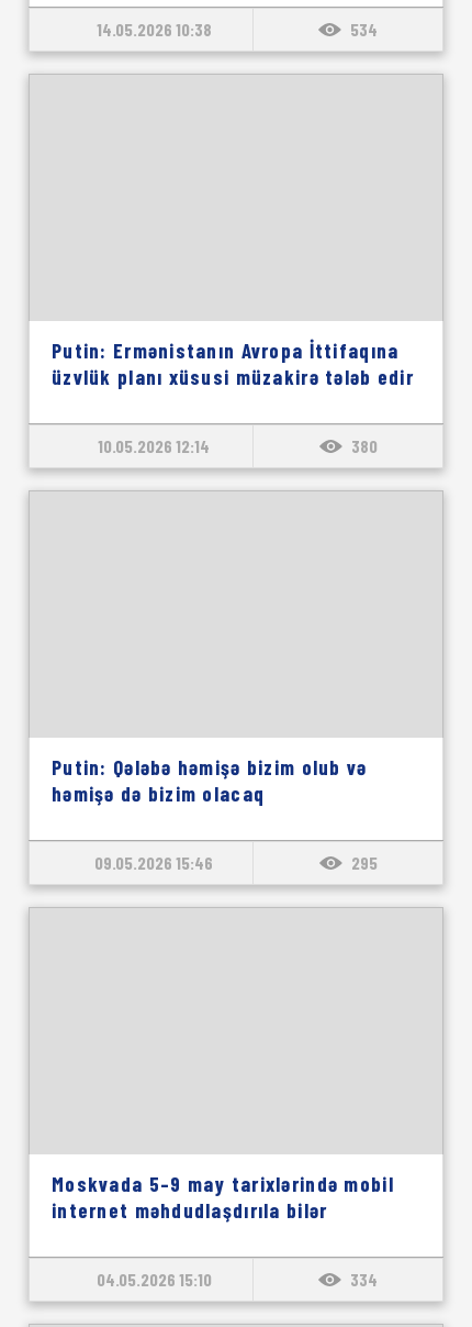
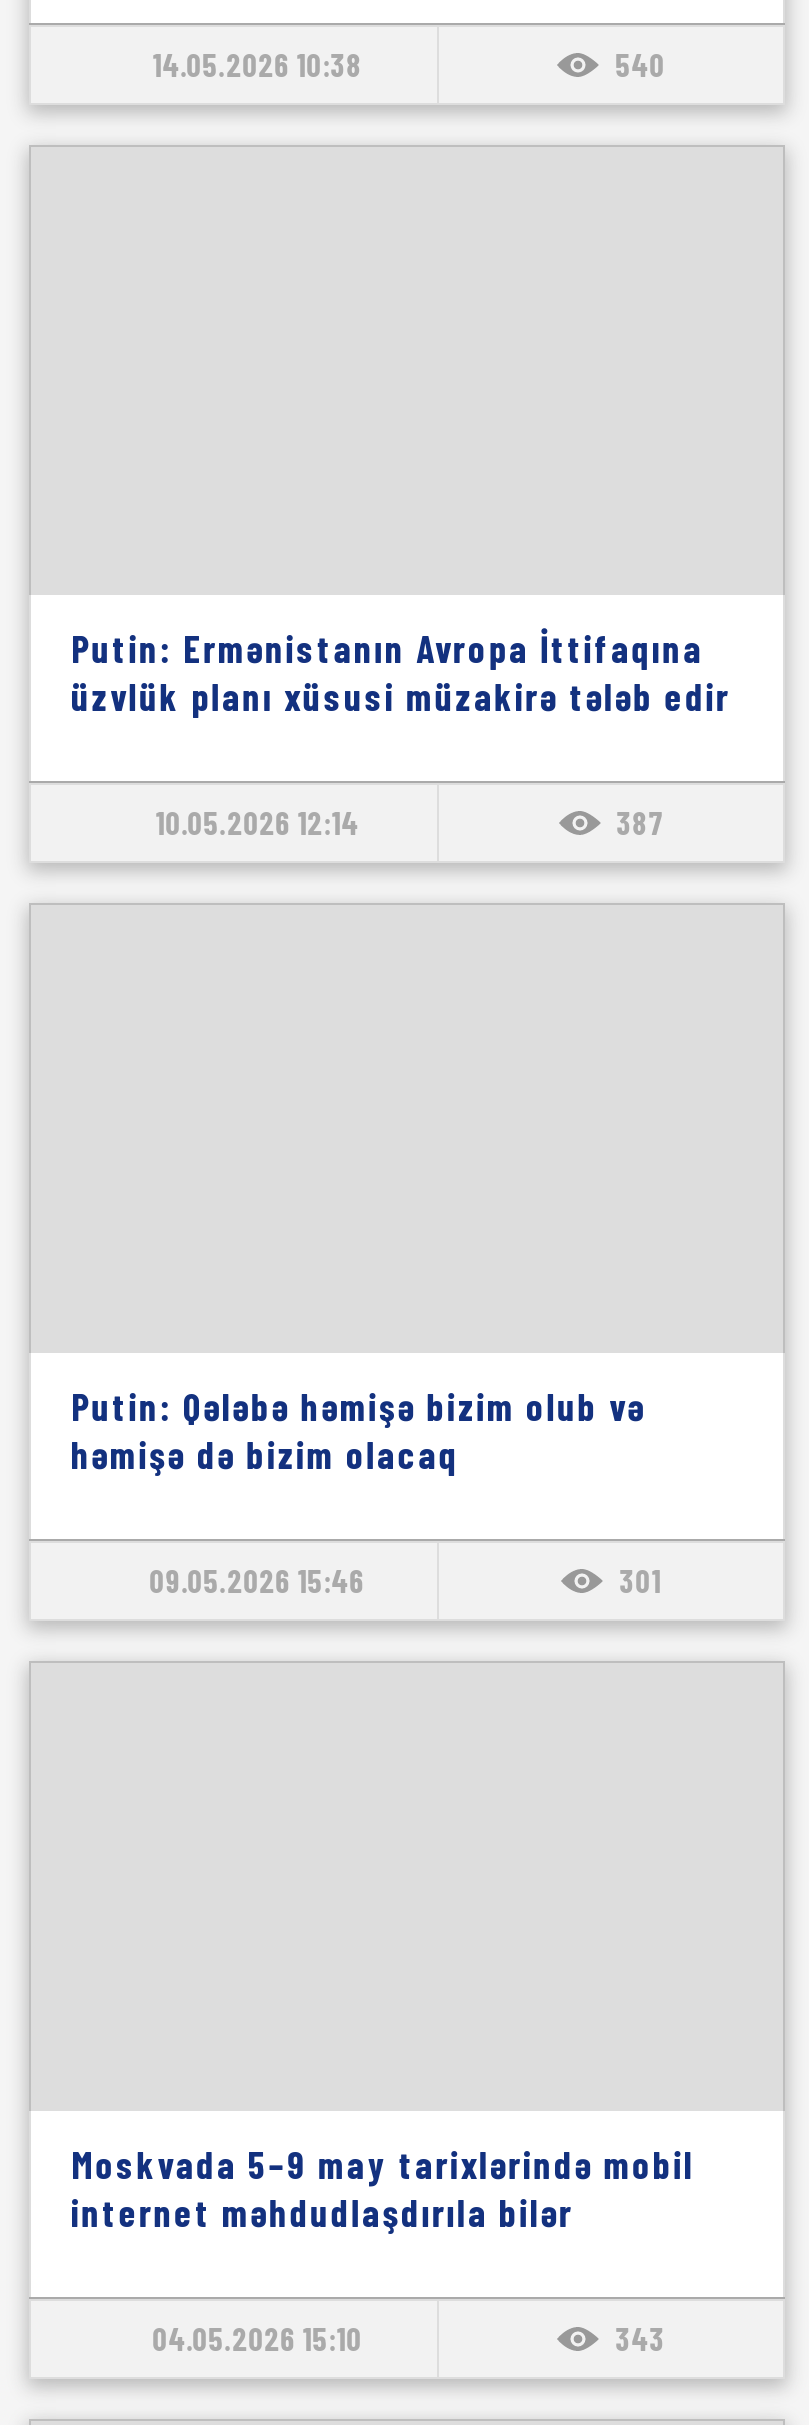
[350,19,378,40] 534 -> [615,45,665,83] 540
[351,435,377,456] 380 -> [616,803,664,841] 387
[351,852,377,873] 295 -> [619,1561,661,1599] 301
[350,1269,378,1290] 334 -> [615,2319,665,2357] 343

